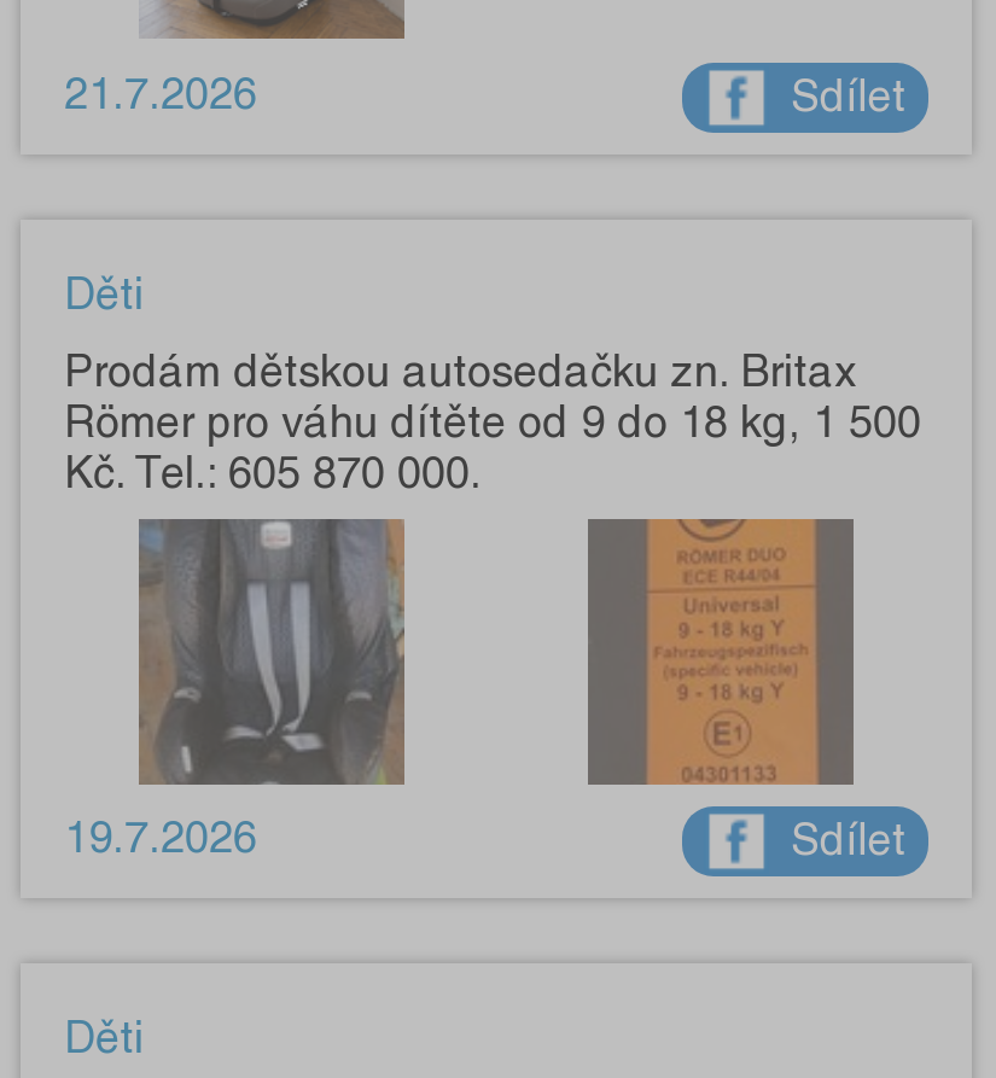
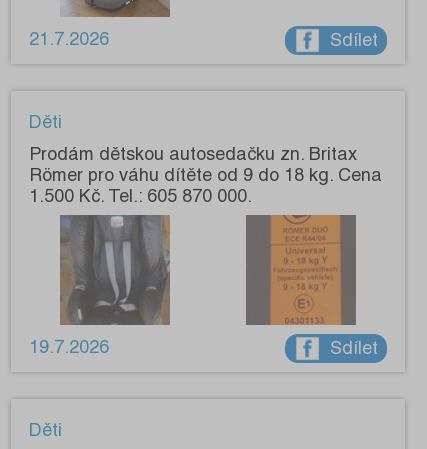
[64,396,922,497] Römer pro váhu dítěte od 9 do 18 kg, 1 500 | Kč. Tel.: 605 870 000. -> [29,164,382,206] Römer pro váhu dítěte od 9 do 18 kg. Cena | 1.500 Kč. Tel.: 605 870 000.

